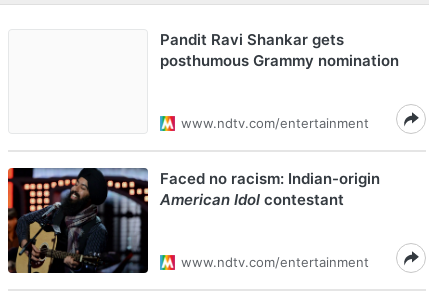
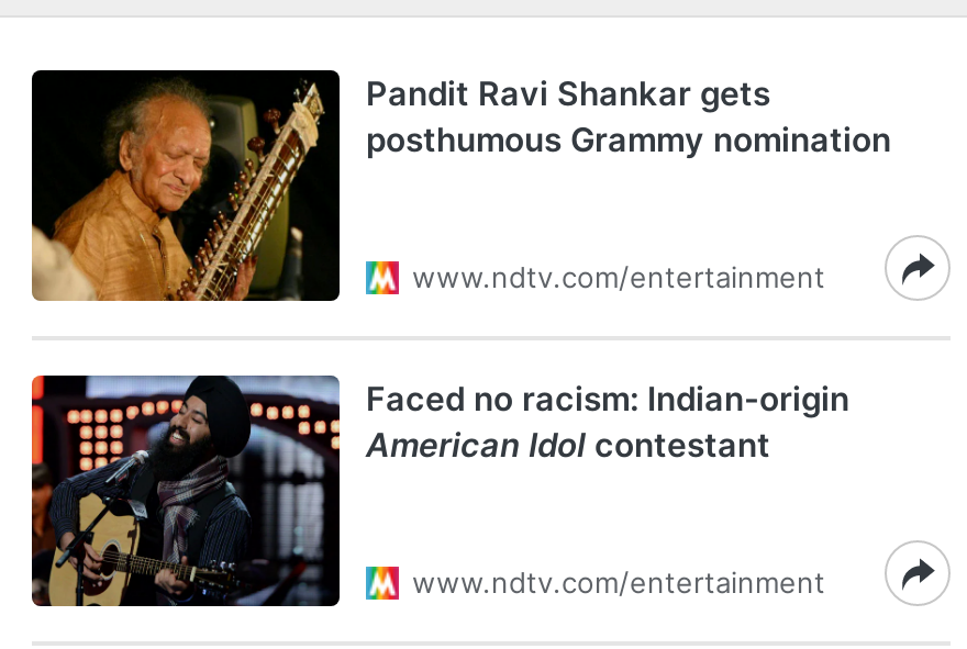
none -> [30,68,342,303] [image]

